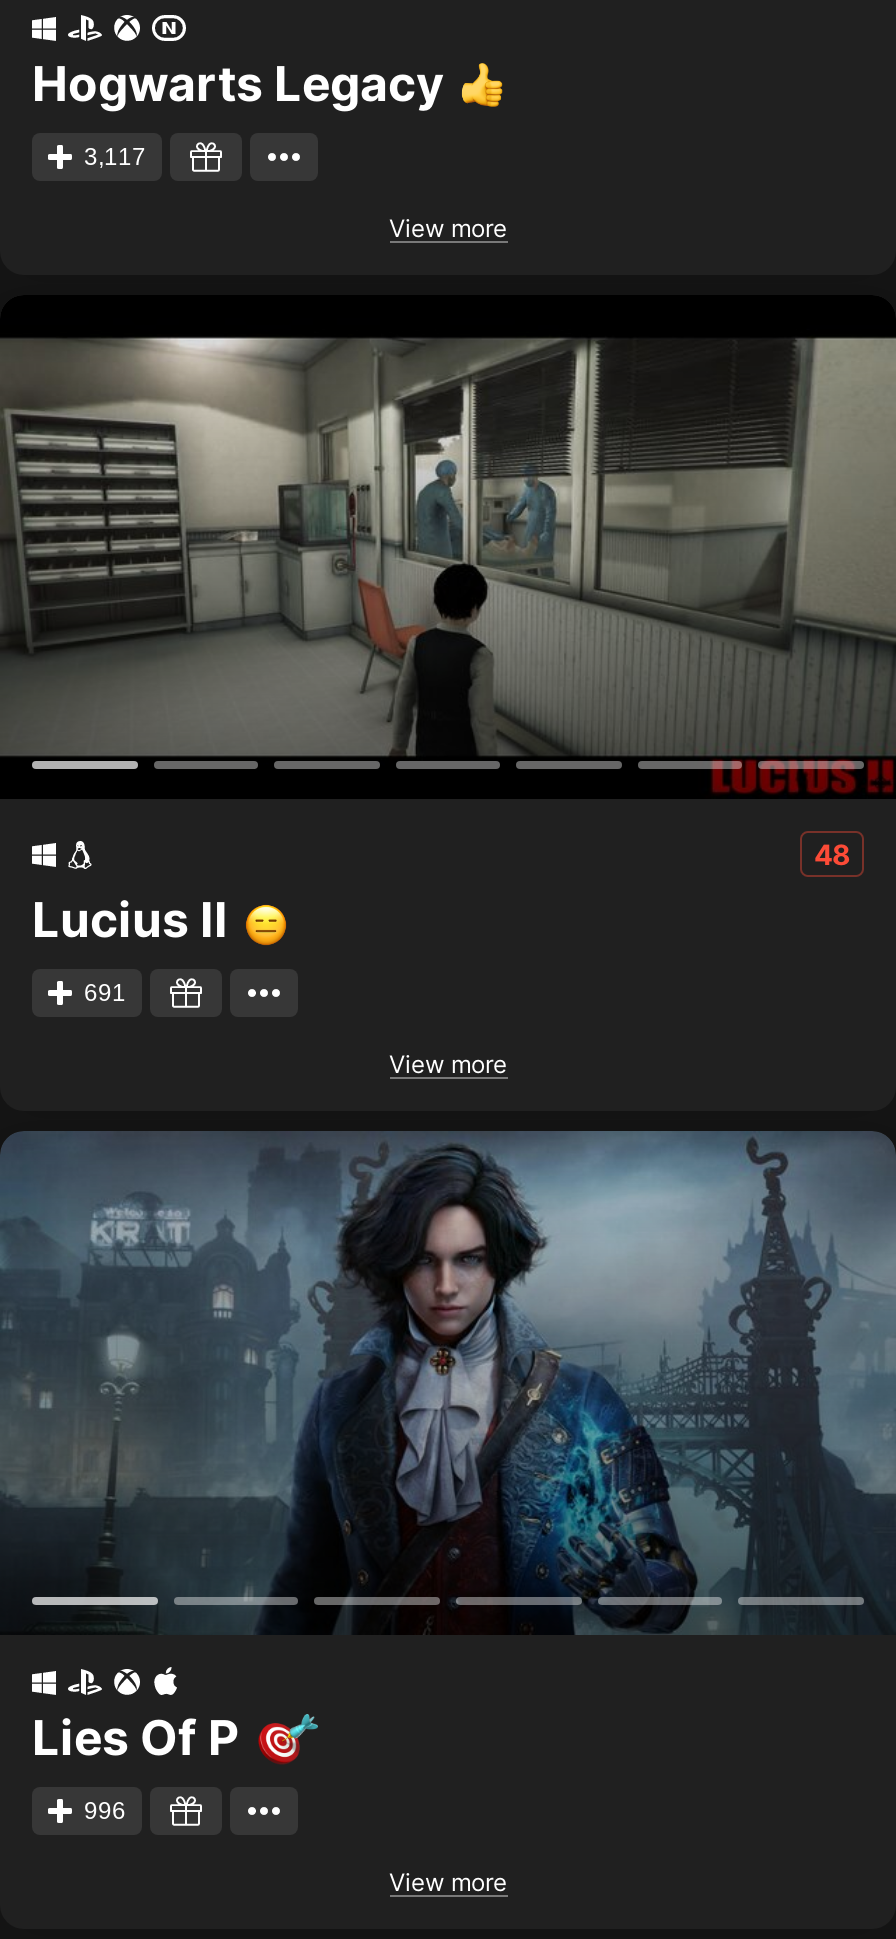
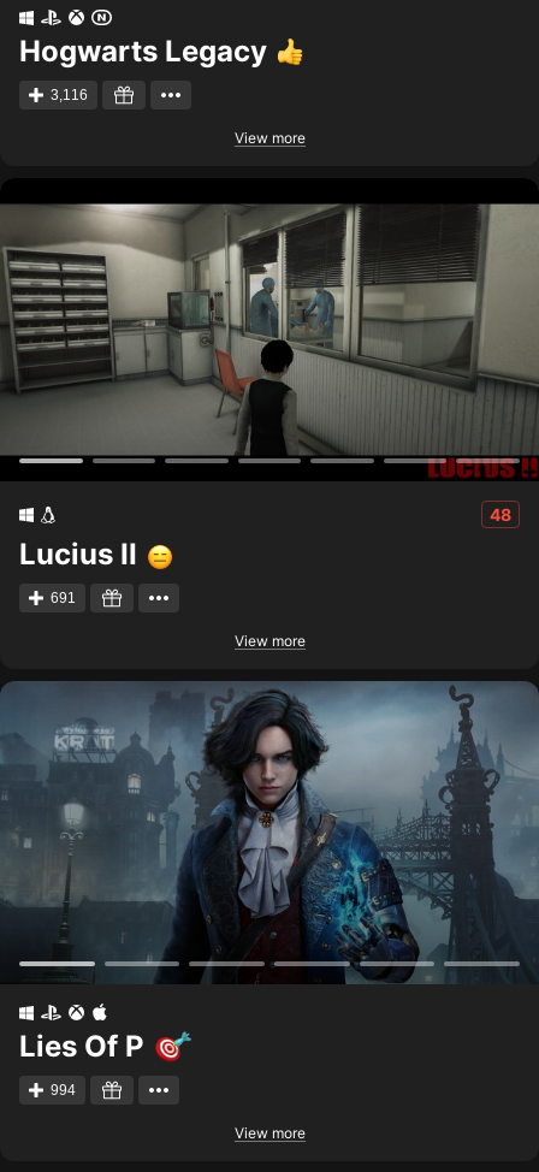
[84,143,146,171] 3,117 -> [51,87,88,103] 3,116
[84,1797,126,1825] 996 -> [51,1082,76,1099] 994

